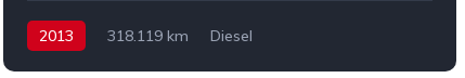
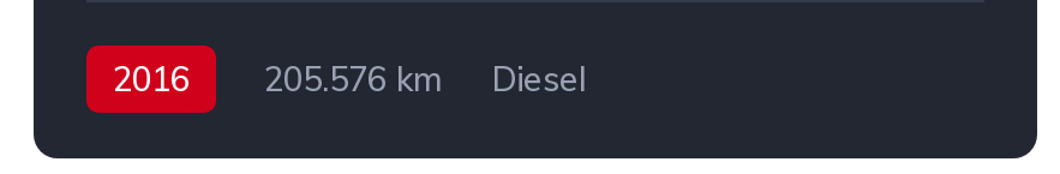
[39,26,189,46] 2013 | 318.119 km -> [113,58,444,101] 2016 | 205.576 km

